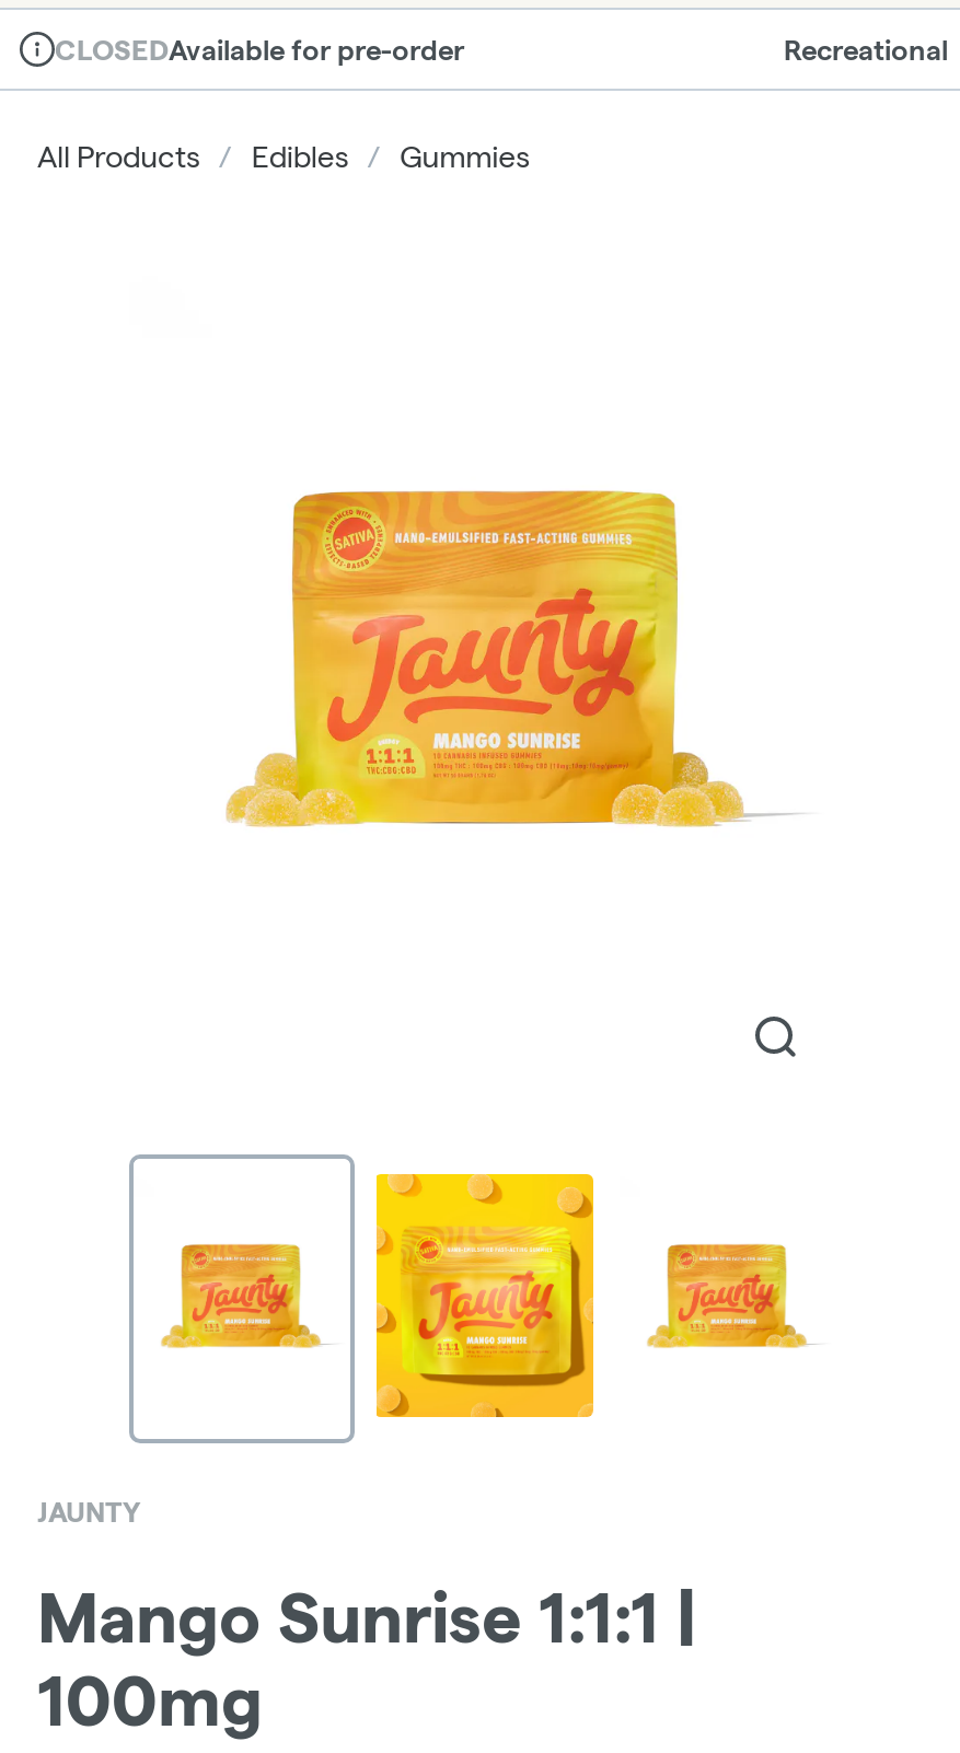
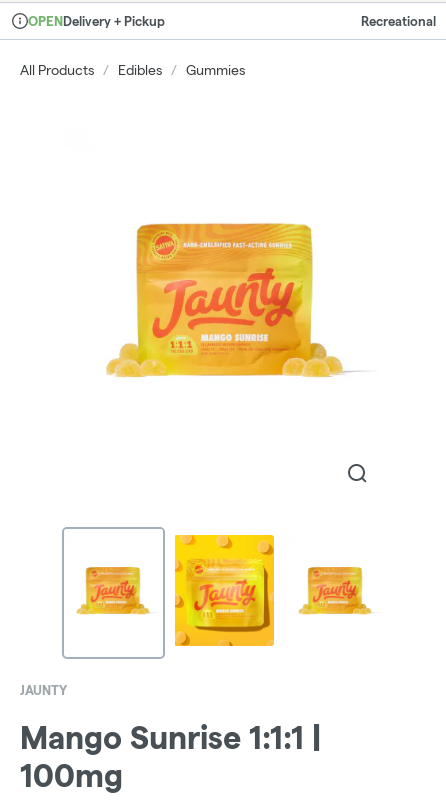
[55,33,464,65] CLOSEDAvailable for pre-order -> [28,13,165,28] OPENDelivery + Pickup

